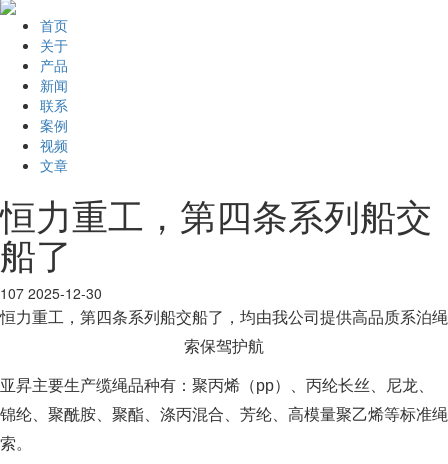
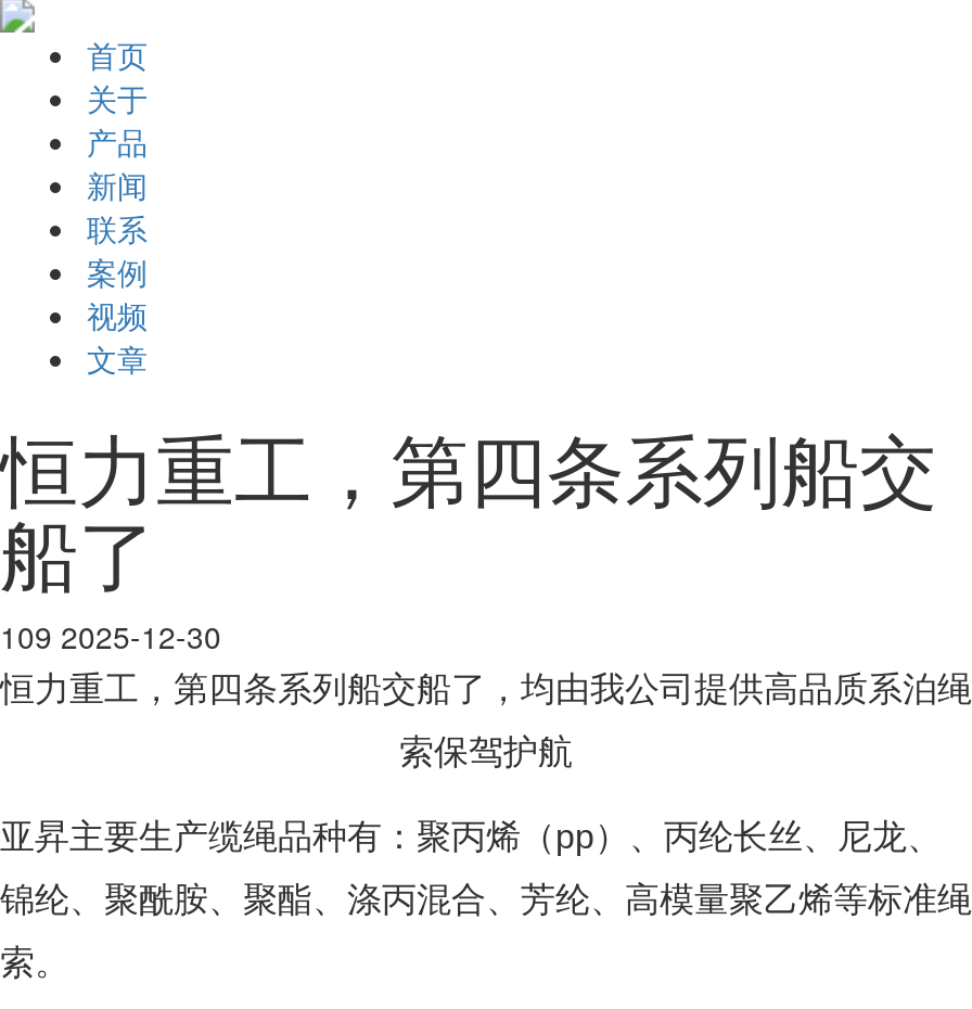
[0,283,102,303] 107 2025-12-30 -> [0,615,221,658] 109 2025-12-30

